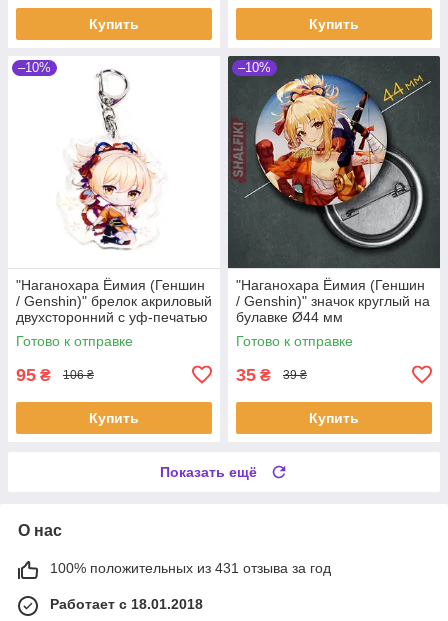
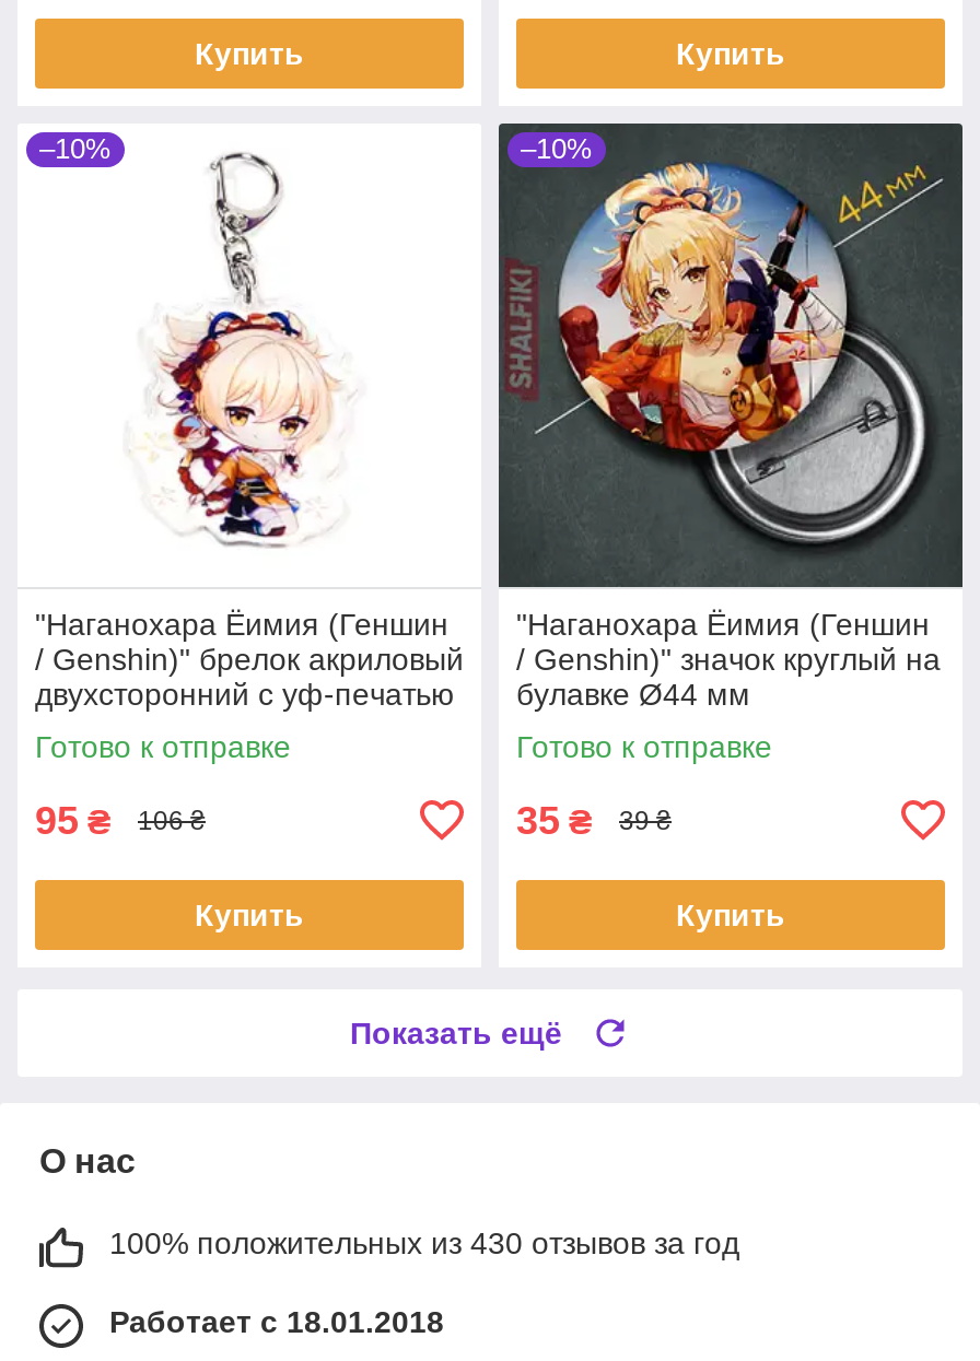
[50,560,331,576] 100% положительных из 431 отзыва за год -> [109,1225,739,1260] 100% положительных из 430 отзывов за год

